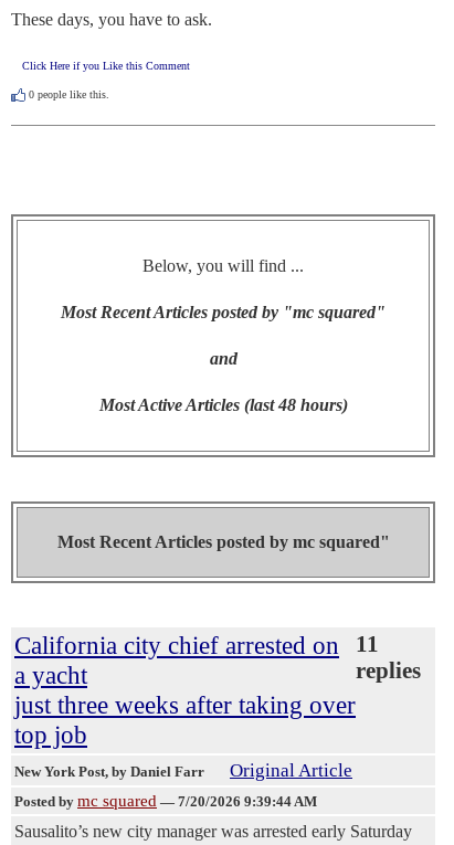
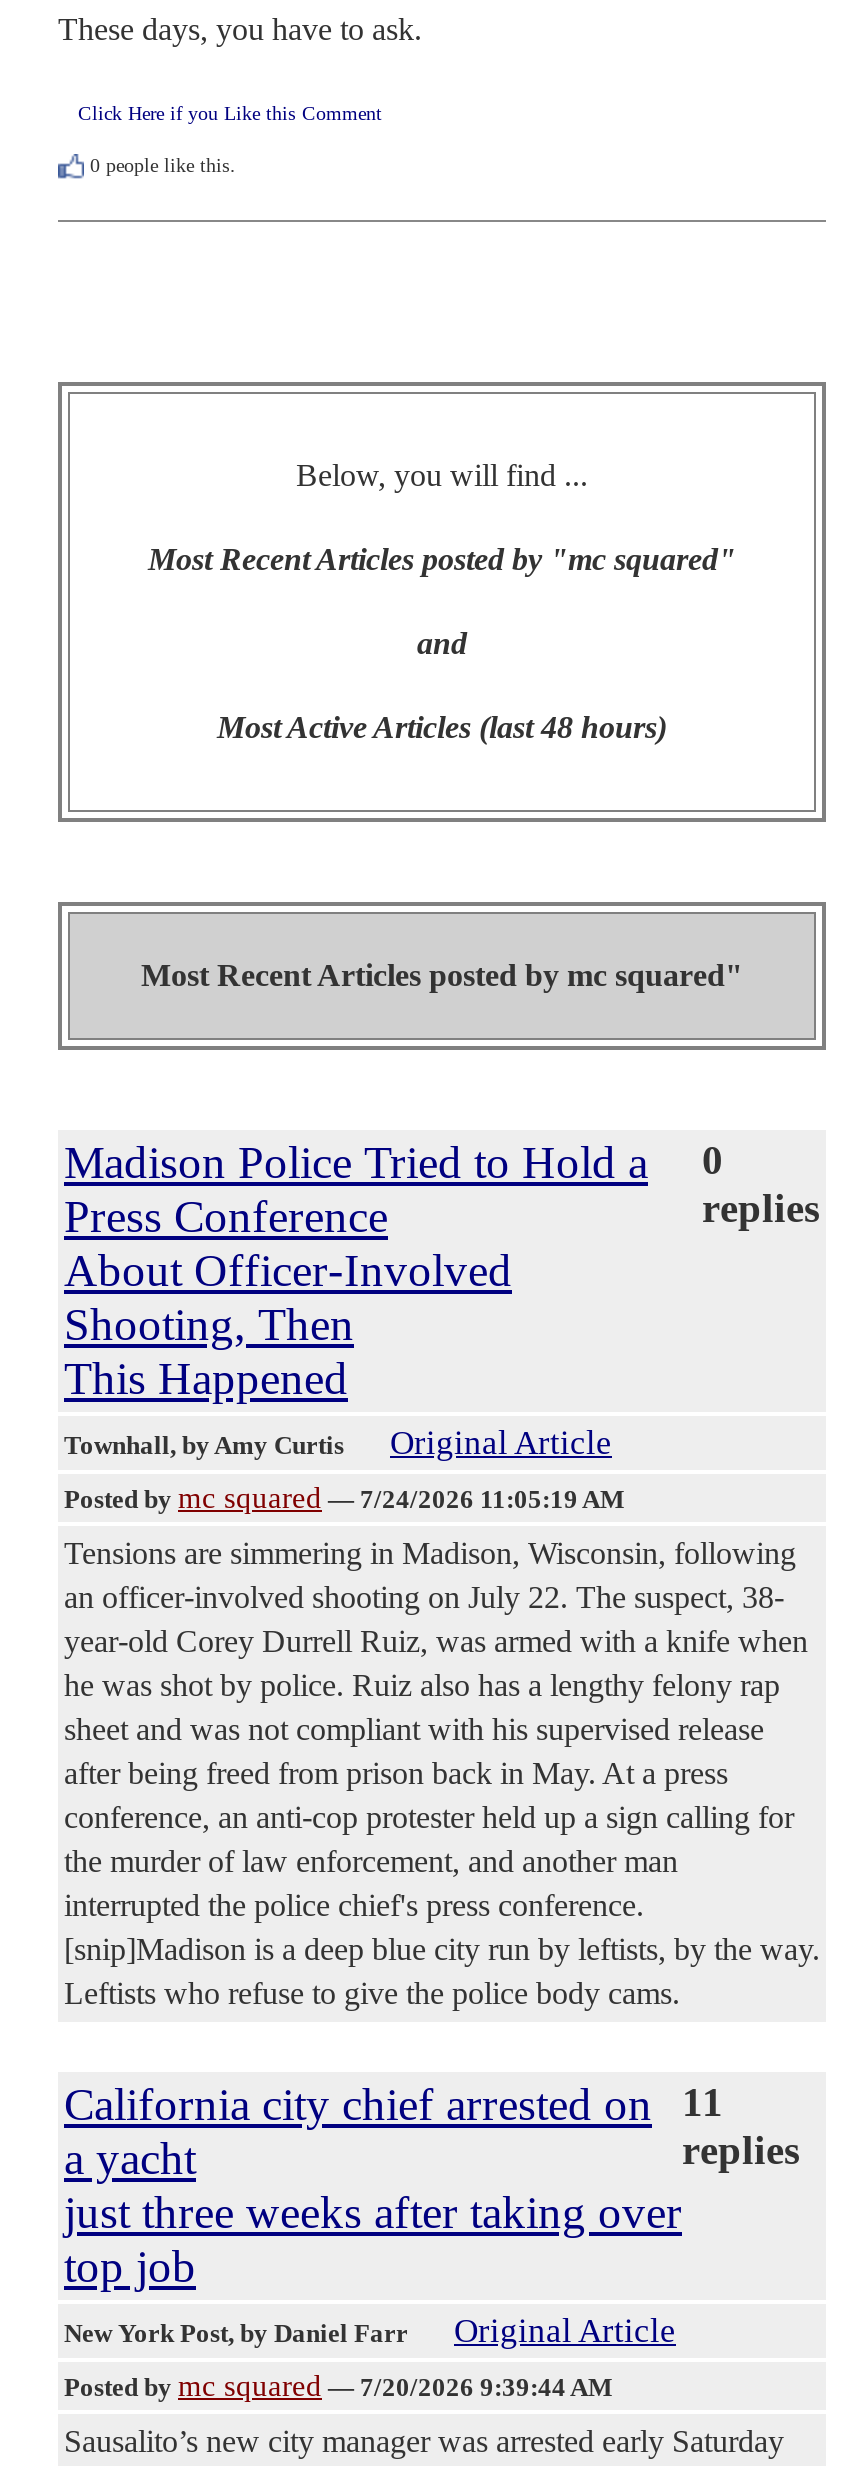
none -> [64,1136,648,1404] Madison Police Tried to Hold a | Press Conference | About Officer-Involved | Shooting, Then | This Happened
none -> [64,1424,820,2010] Townhall, by Amy Curtis | Original Article | Posted by mc squared — 7/24/2026 11:05:19 AM | Tensions are simmering in Madison, Wisconsin, following | an officer-involved shooting on July 22. The suspect, 38- | year-old Corey Durrell Ruiz, was armed with a knife when | he was shot by police. Ruiz also has a lengthy felony rap | sheet and was not compliant with his supervised release | after being freed from prison back in May. At a press | conference, an anti-cop protester held up a sign calling for | the murder of law enforcement, and another man | interrupted the police chief's press conference. | [snip]Madison is a deep blue city run by leftists, by the way. | Leftists who refuse to give the police body cams.
none -> [702,1138,820,1230] 0 | replies

